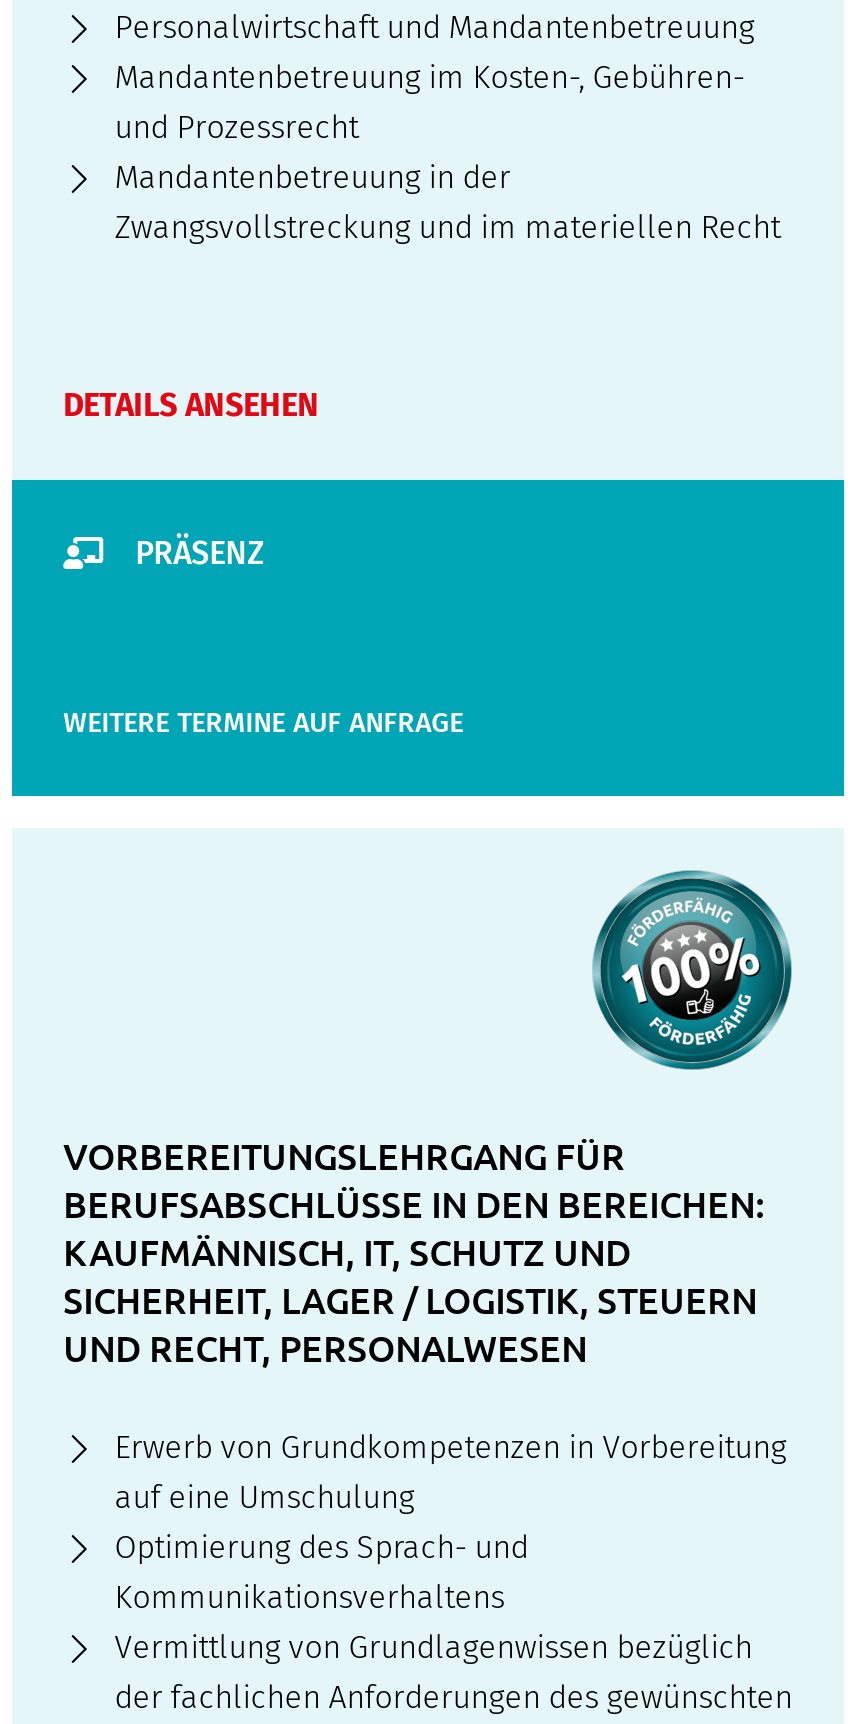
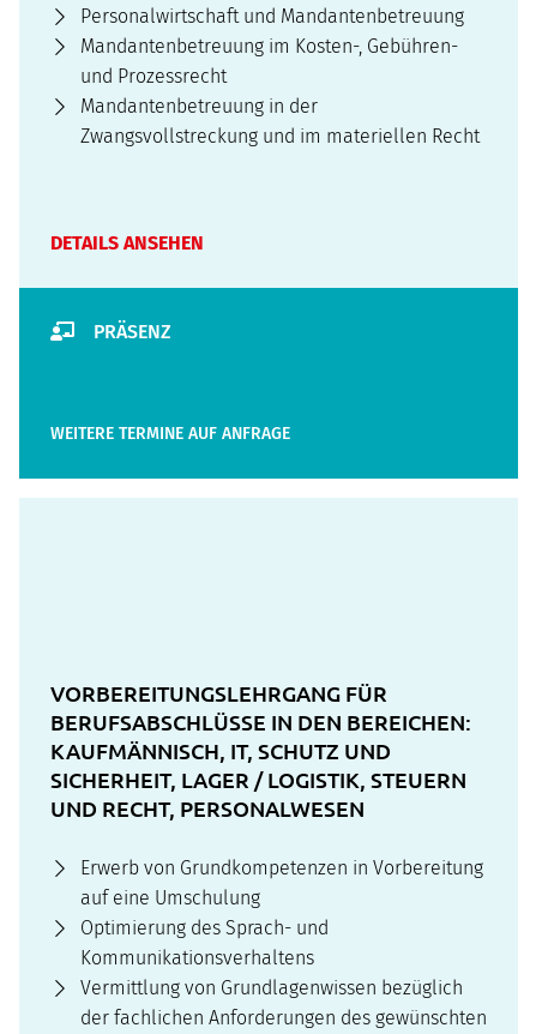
[592,868,794,1072] [image] -> none

